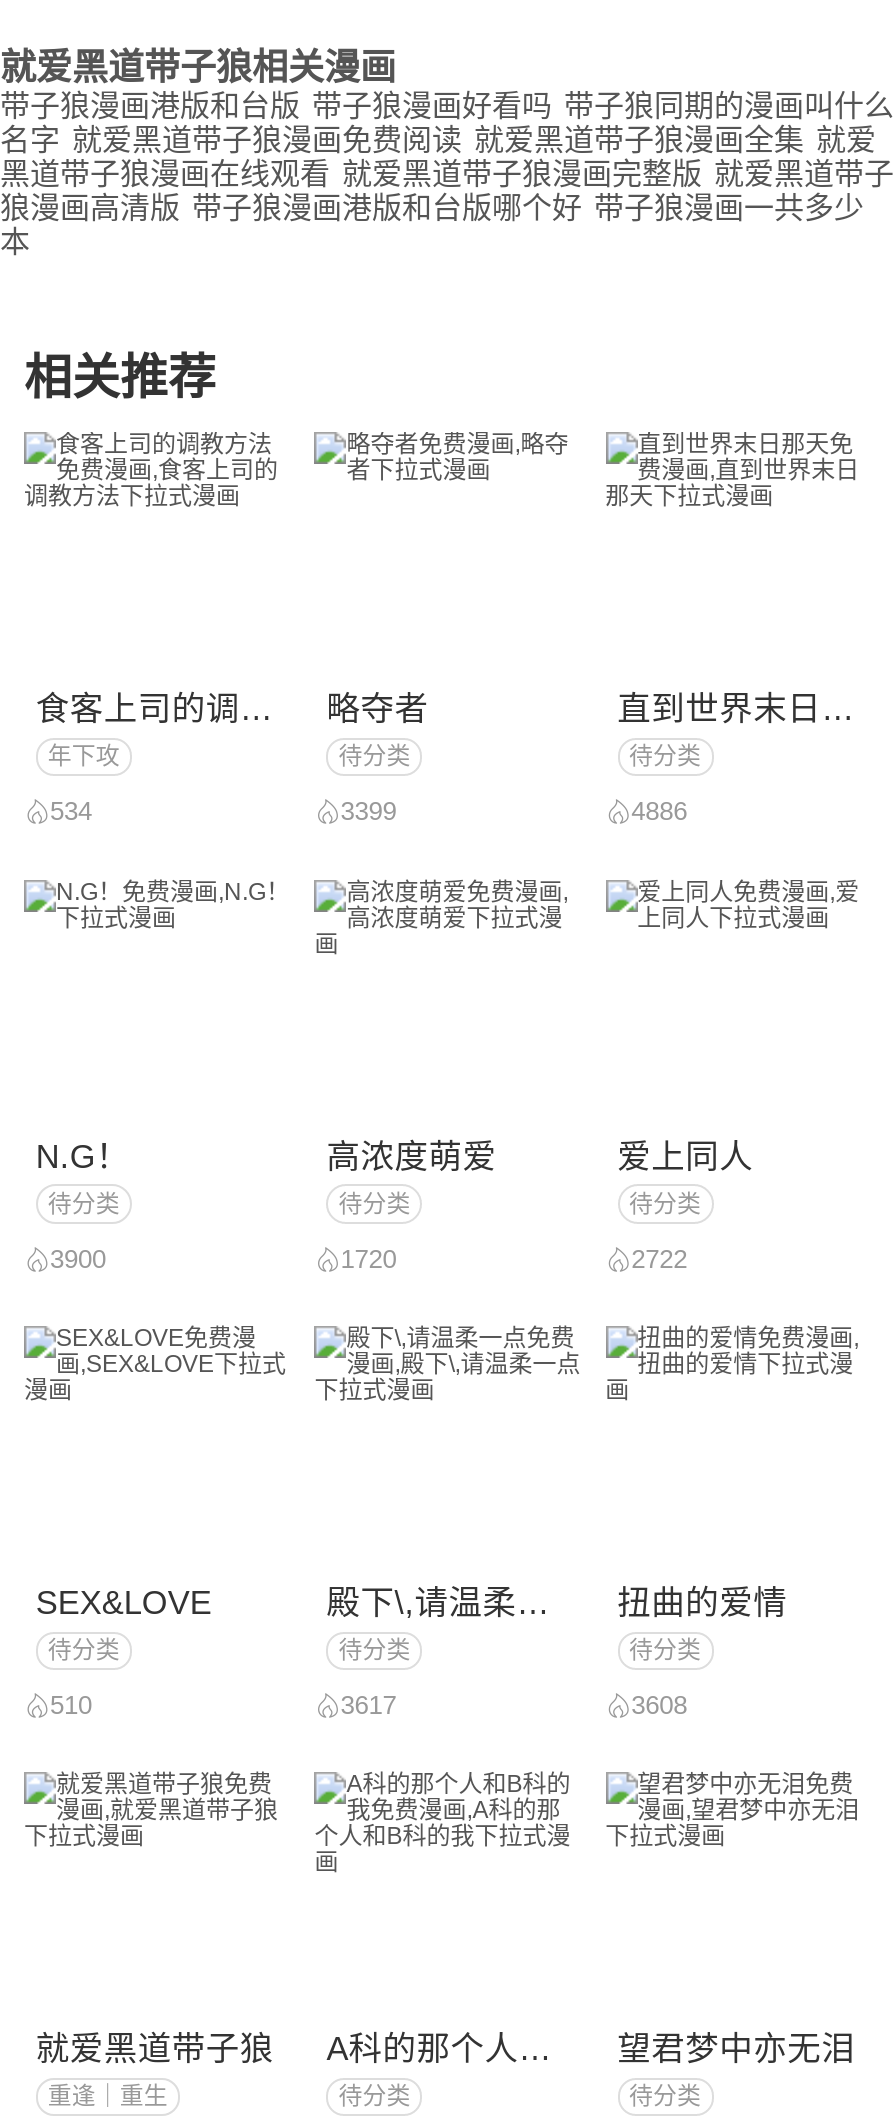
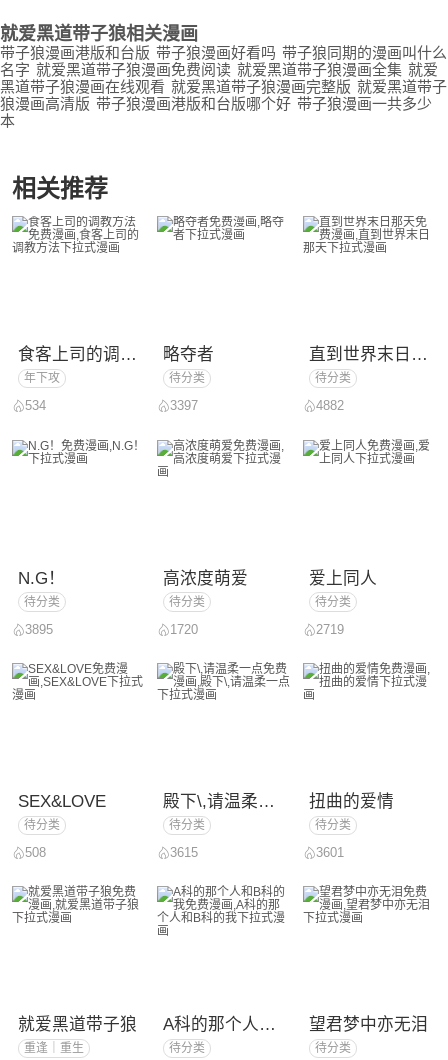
[341,797,397,827] 3399 -> [170,398,198,413] 3397
[631,797,687,827] 4886 -> [316,398,344,413] 4882
[50,1243,106,1273] 3900 -> [25,622,53,637] 3895
[631,1243,687,1273] 2722 -> [316,622,344,637] 2719
[50,1690,92,1720] 510 -> [25,845,46,860] 508
[341,1690,397,1720] 3617 -> [170,845,198,860] 3615
[631,1690,687,1720] 3608 -> [316,845,344,860] 3601

